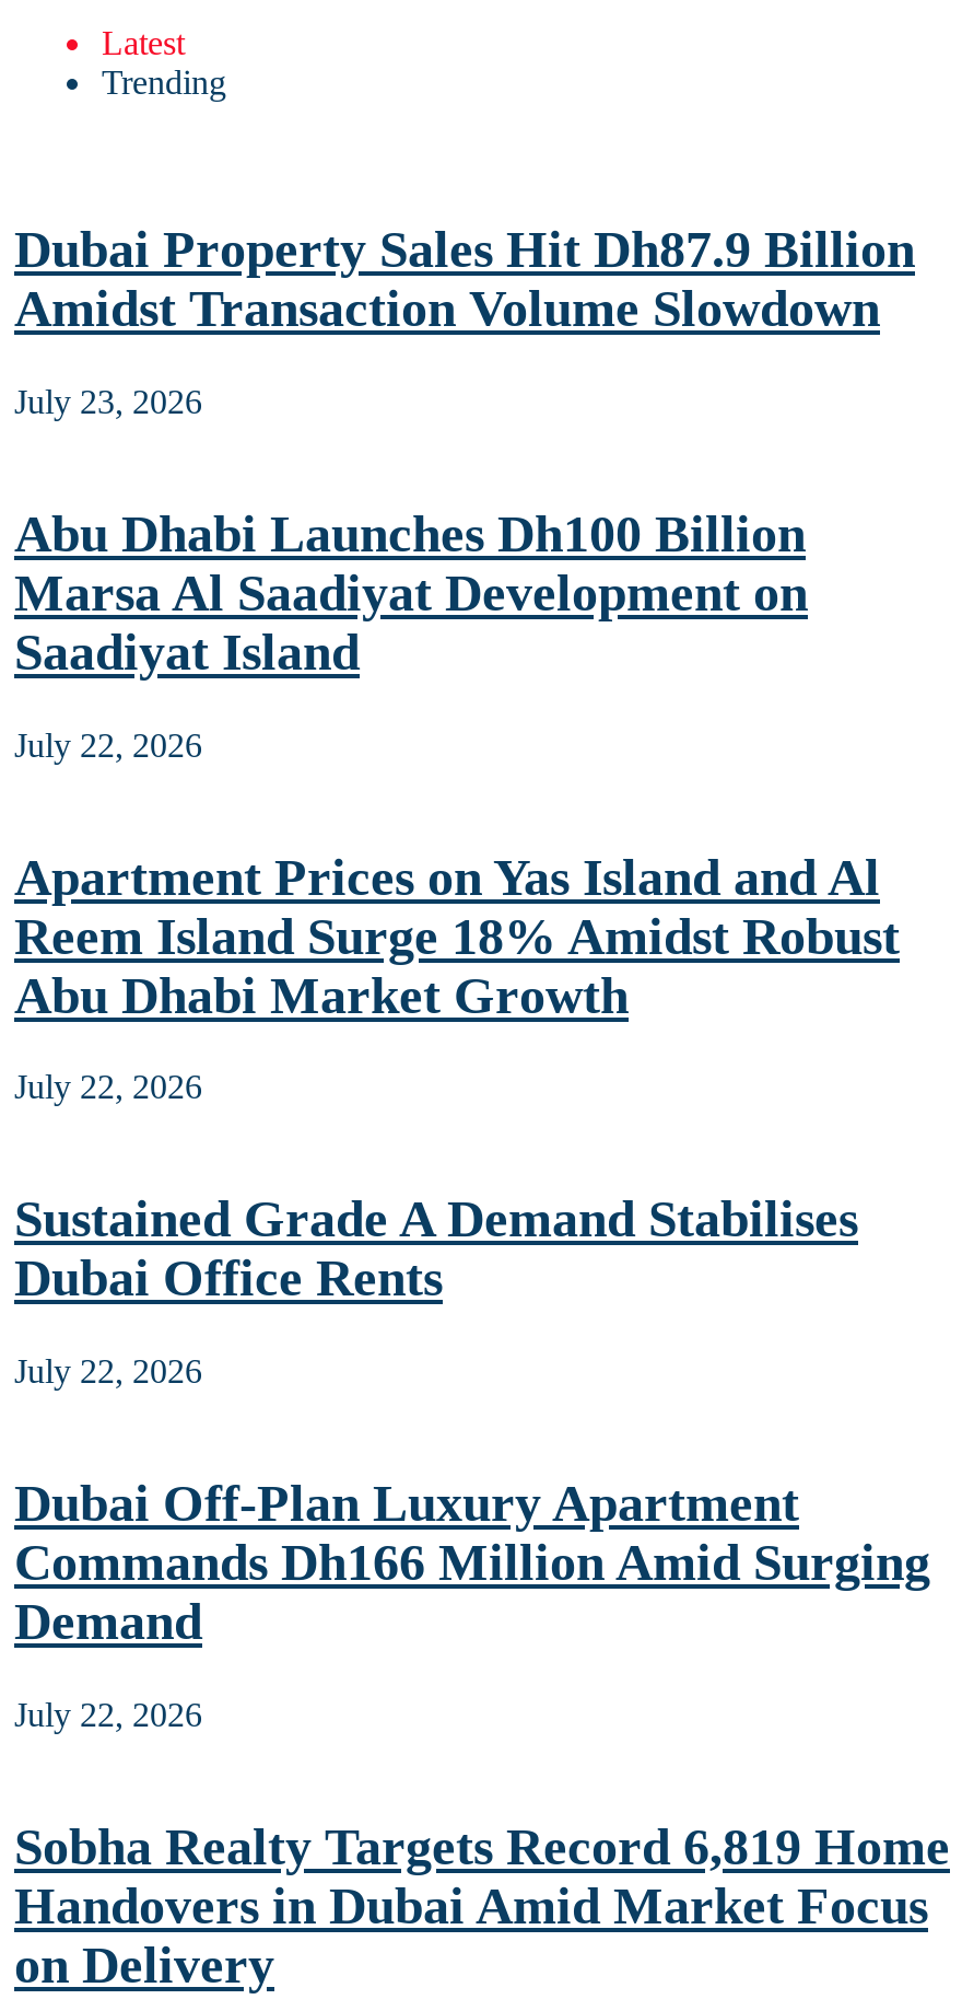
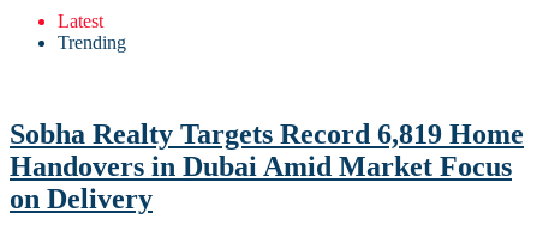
[14,221,930,1733] Dubai Property Sales Hit Dh87.9 Billion | Amidst Transaction Volume Slowdown | July 23, 2026 | Abu Dhabi Launches Dh100 Billion | Marsa Al Saadiyat Development on | Saadiyat Island | July 22, 2026 | Apartment Prices on Yas Island and Al | Reem Island Surge 18% Amidst Robust | Abu Dhabi Market Growth | July 22, 2026 | Sustained Grade A Demand Stabilises | Dubai Office Rents | July 22, 2026 | Dubai Off-Plan Luxury Apartment | Commands Dh166 Million Amid Surging | Demand | July 22, 2026 -> none

